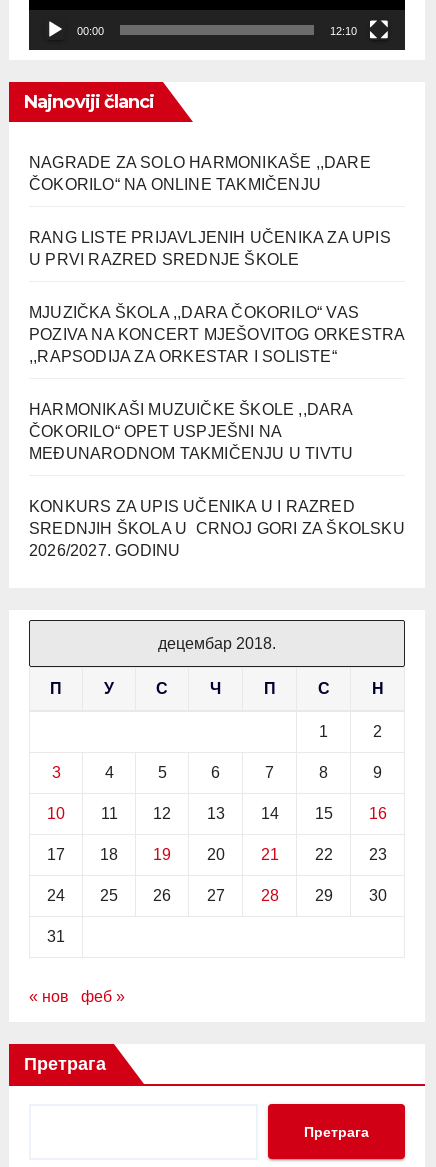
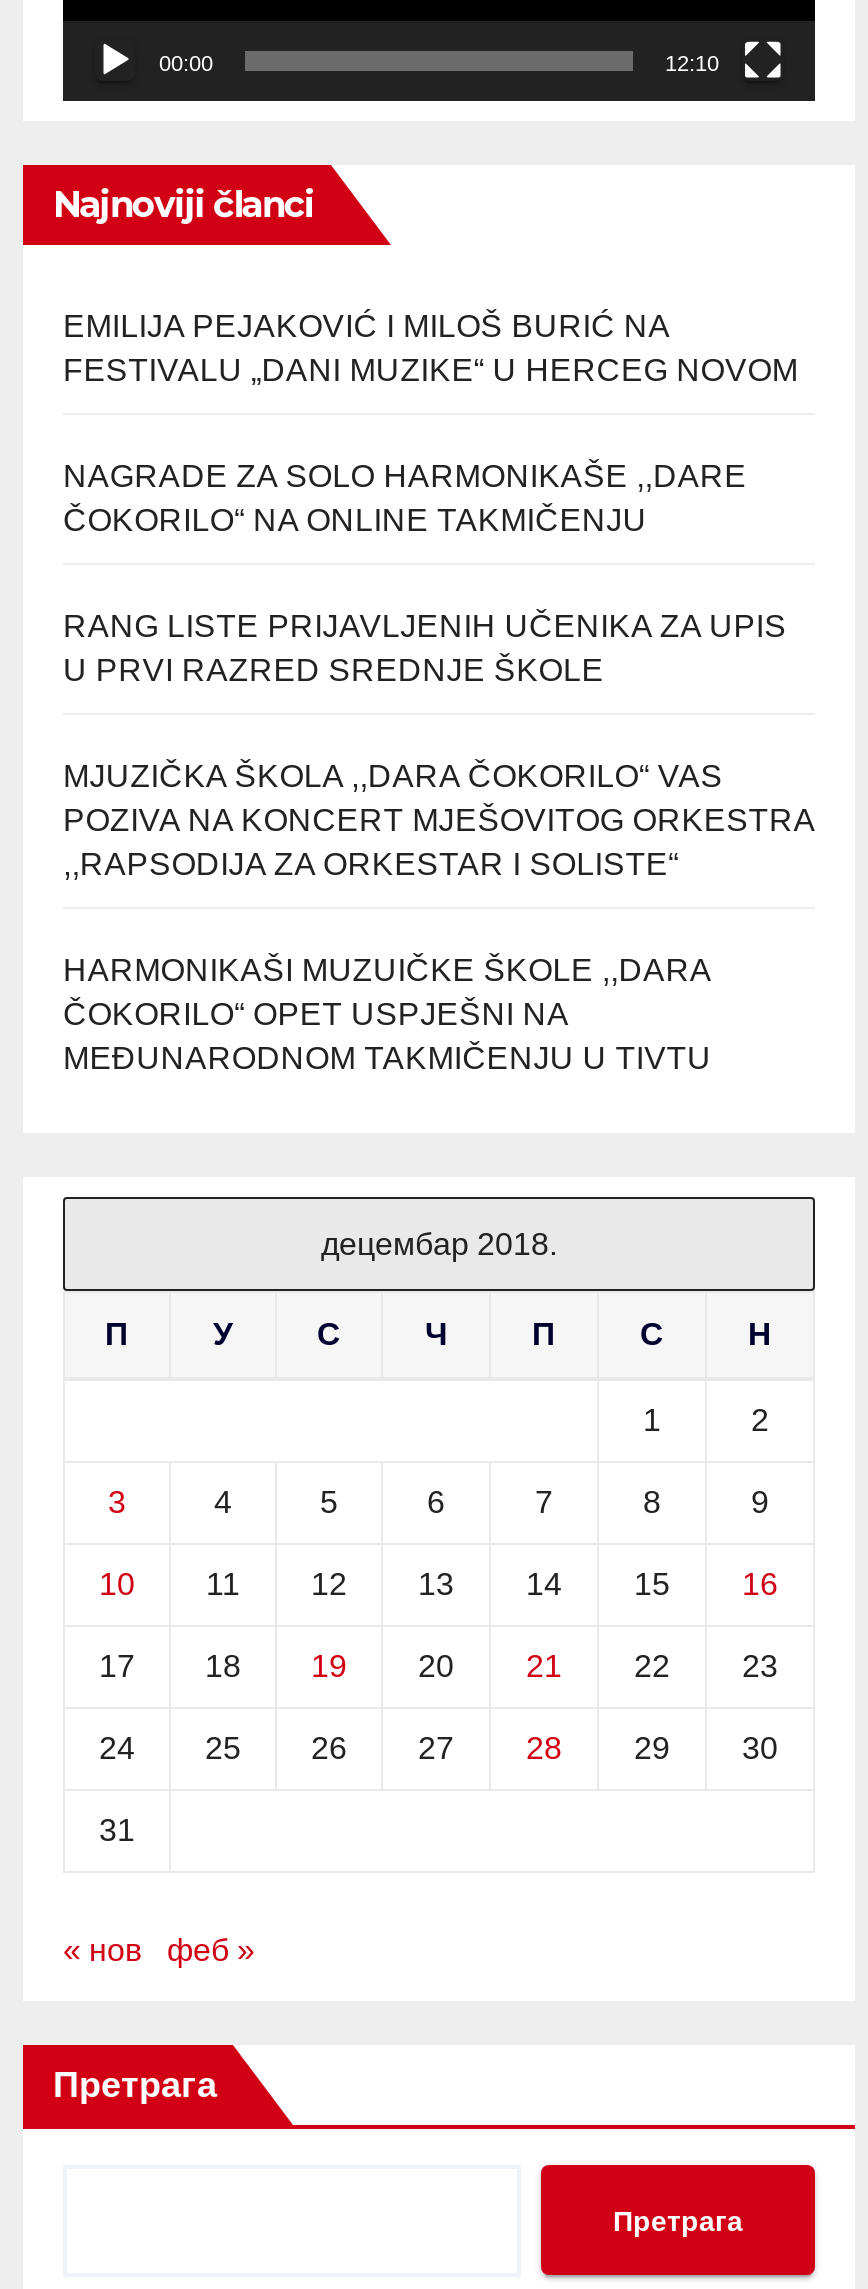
none -> [63,309,798,387] EMILIJA PEJAKOVIĆ I MILOŠ BURIĆ NA | FESTIVALU „DANI MUZIKE“ U HERCEG NOVOM
moved [29,153,404,461] -> [63,459,814,1075]: NAGRADE ZA SOLO HARMONIKAŠE ,,DARE | ČOKORILO“ NA ONLINE TAKMIČENJU | RANG LISTE PRIJAVLJENIH UČENIKA ZA UPIS | ... | ČOKORILO“ OPET USPJEŠNI NA | MEĐUNARODNOM TAKMIČENJU U TIVTU
[29,497,405,558] KONKURS ZA UPIS UČENIKA U I RAZRED | SREDNJIH ŠKOLA U CRNOJ GORI ZA ŠKOLSKU | 2026/2027. GODINU -> none

